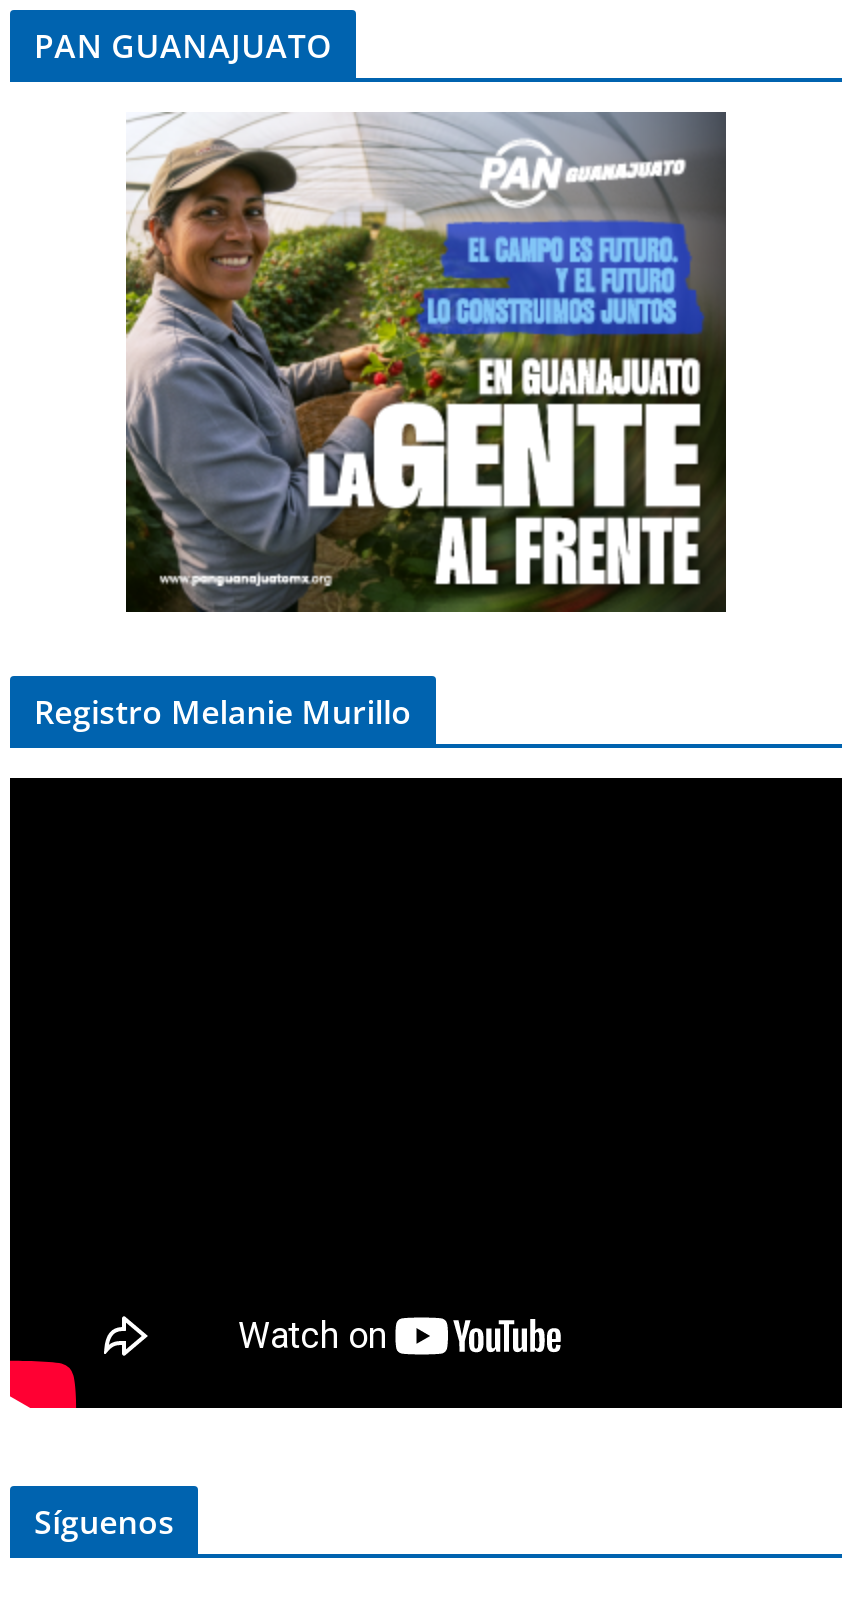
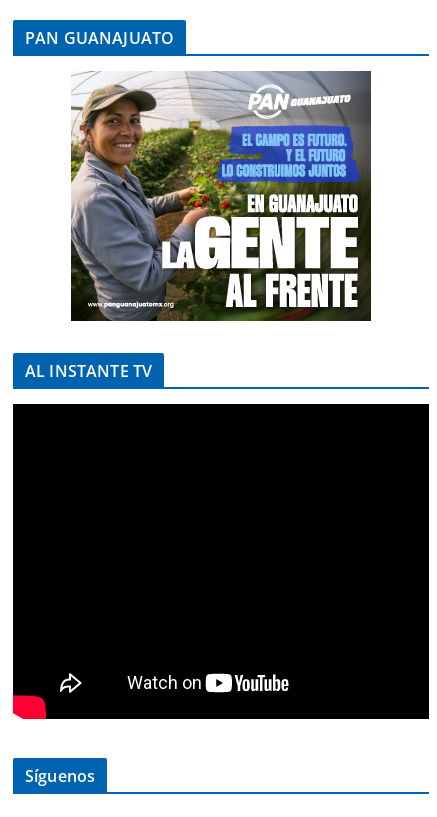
[34,691,412,735] Registro Melanie Murillo -> [25,360,152,382] AL INSTANTE TV

